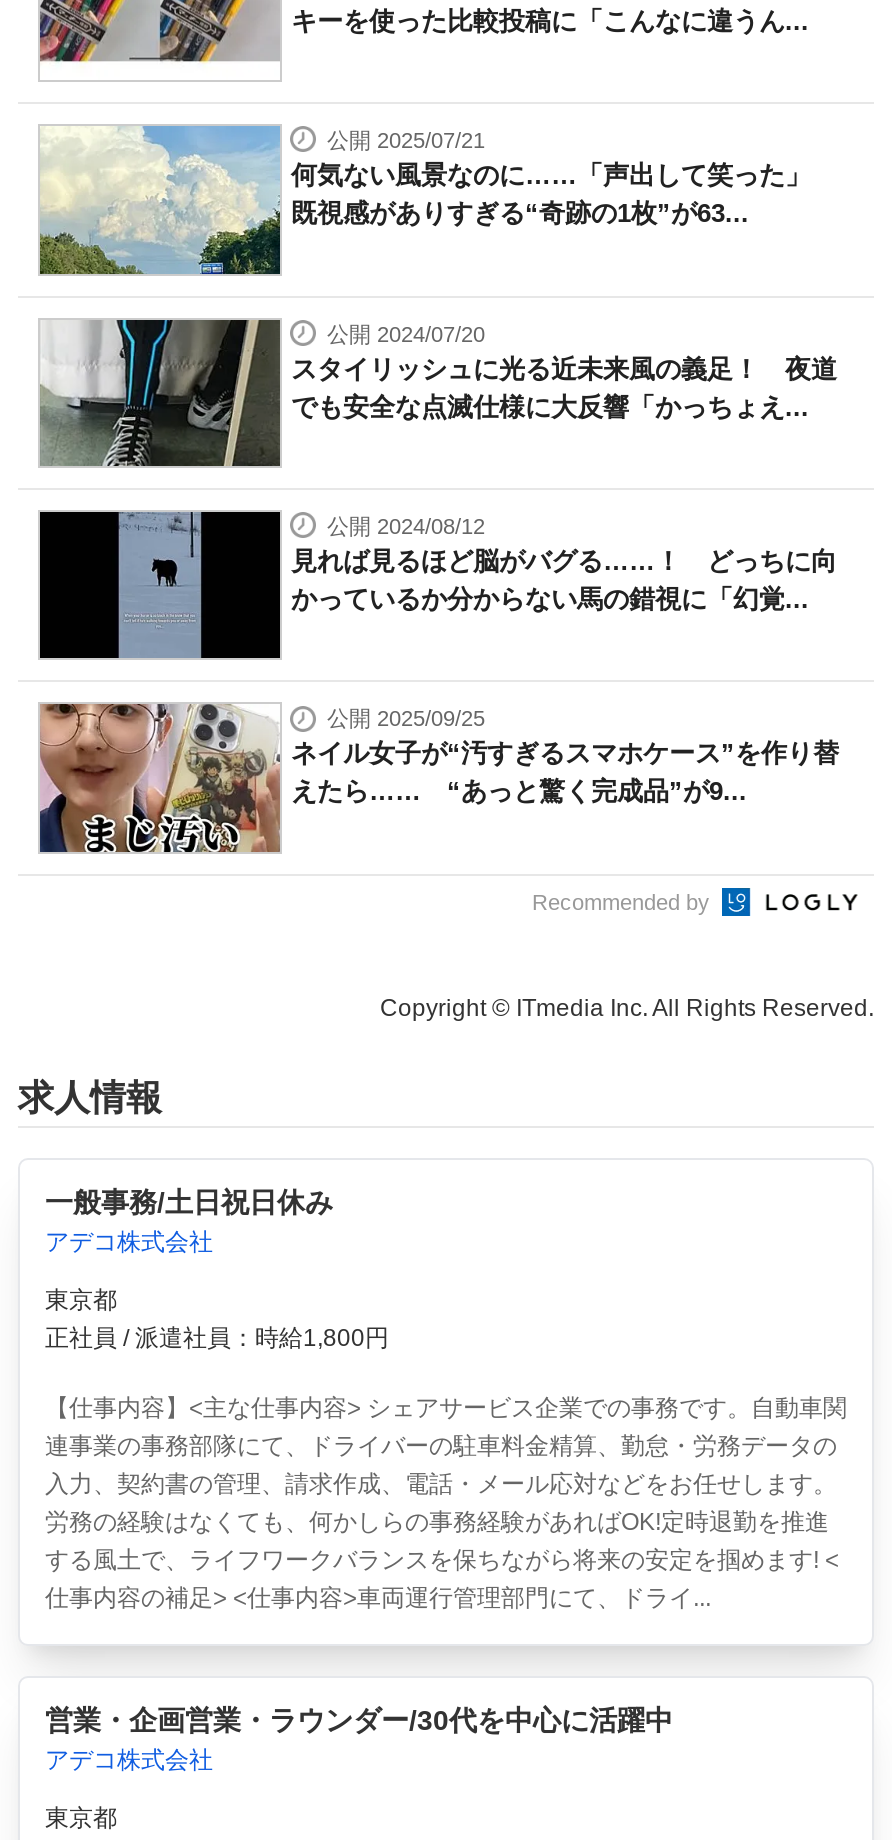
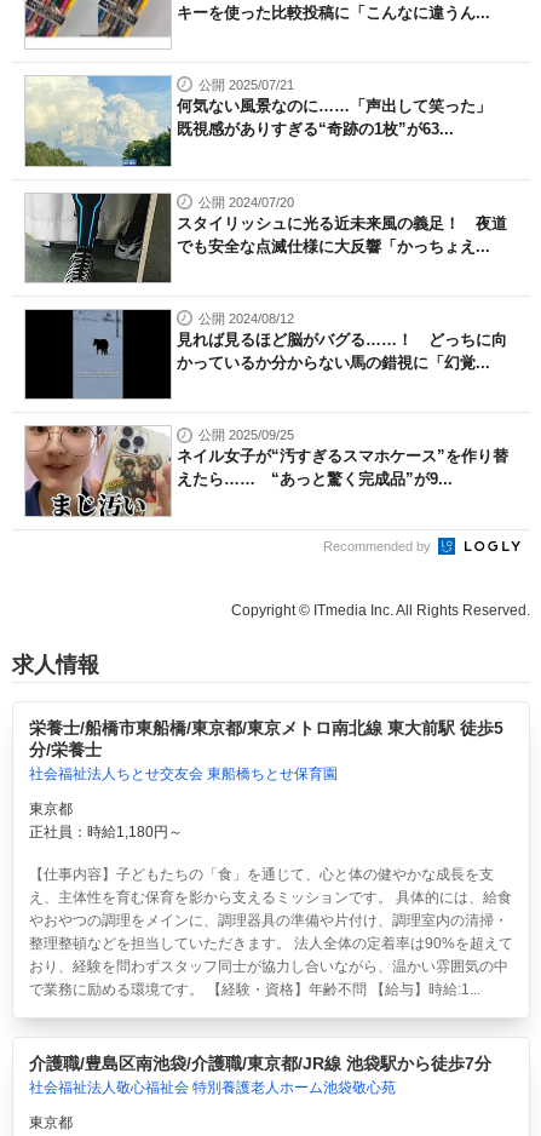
[45,1187,333,1257] 一般事務/土日祝日休み | アデコ株式会社 -> [28,719,503,783] 栄養士/船橋市東船橋/東京都/東京メトロ南北線 東大前駅 徒歩5 | 分/栄養士 | 社会福祉法人ちとせ交友会 東船橋ちとせ保育園
[45,1325,389,1353] 正社員 / 派遣社員：時給1,800円 -> [28,824,182,841] 正社員：時給1,180円～
[45,1395,847,1613] 【仕事内容】<主な仕事内容> シェアサービス企業での事務です。自動車関 | 連事業の事務部隊にて、ドライバーの駐車料金精算、勤怠・労務データの | 入力、契約書の管理、請求作成、電話・メール応対などをお任せします。 | 労務の経験はなくても、何かしらの事務経験があればOK!定時退勤を推進 | する風土で、ライフワークバランスを保ちながら将来の安定を掴めます! < | 仕事内容の補足> <仕事内容>車両運行管理部門にて、ドライ... -> [28,866,513,998] 【仕事内容】子どもたちの「食」を通じて、心と体の健やかな成長を支 | え、主体性を育む保育を影から支えるミッションです。 具体的には、給食 | やおやつの調理をメインに、調理器具の準備や片付け、調理室内の清掃・ | 整理整頓などを担当していただきます。 法人全体の定着率は90%を超えて | おり、経験を問わずスタッフ同士が協力し合いながら、温かい雰囲気の中 | で業務に励める環境です。 【経験・資格】年齢不問 【給与】時給:1...
[45,1705,673,1775] 営業・企画営業・ラウンダー/30代を中心に活躍中 | アデコ株式会社 -> [28,1054,491,1097] 介護職/豊島区南池袋/介護職/東京都/JR線 池袋駅から徒歩7分 | 社会福祉法人敬心福祉会 特別養護老人ホーム池袋敬心苑

